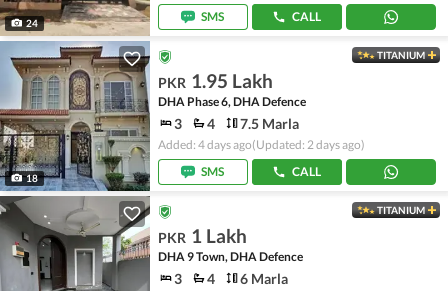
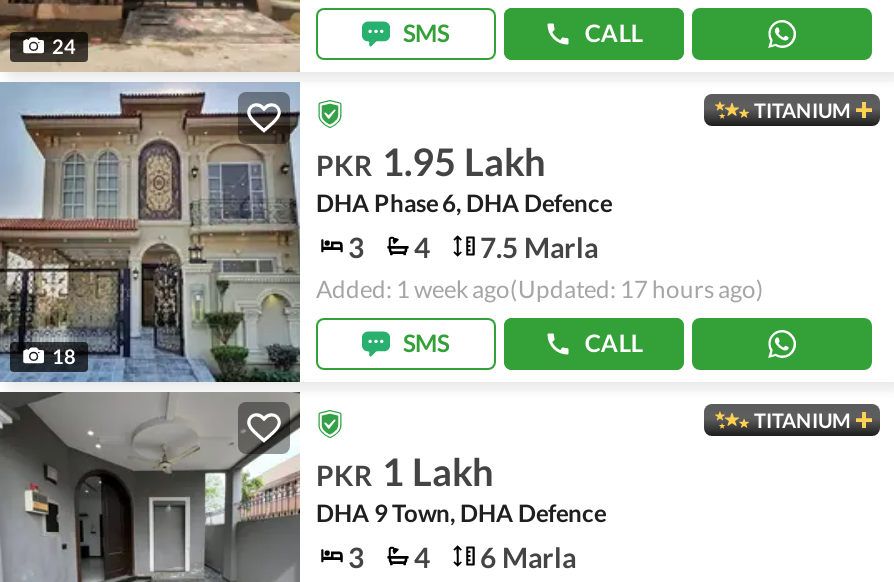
[158,137,365,152] Added: 4 days ago(Updated: 2 days ago) -> [316,274,764,304] Added: 1 week ago(Updated: 17 hours ago)

